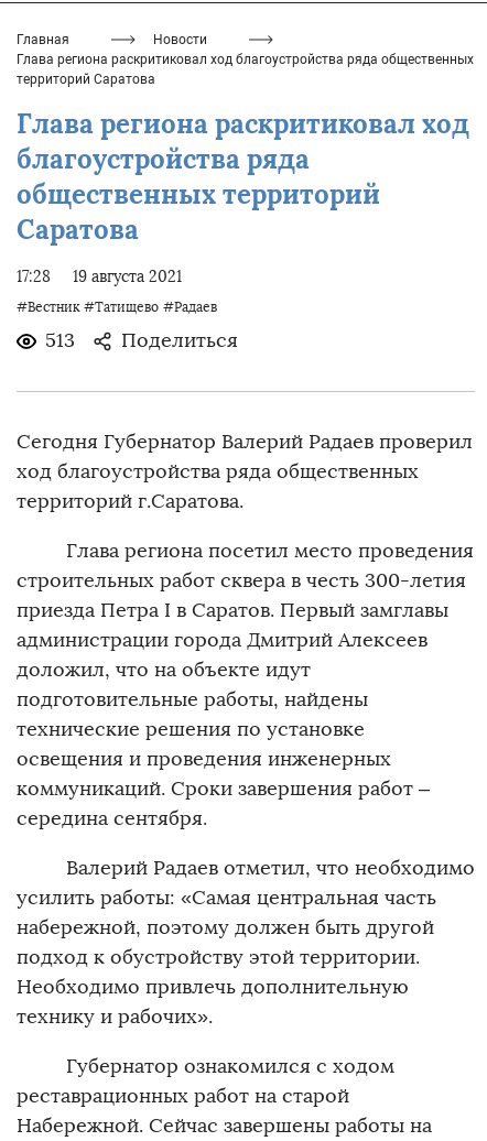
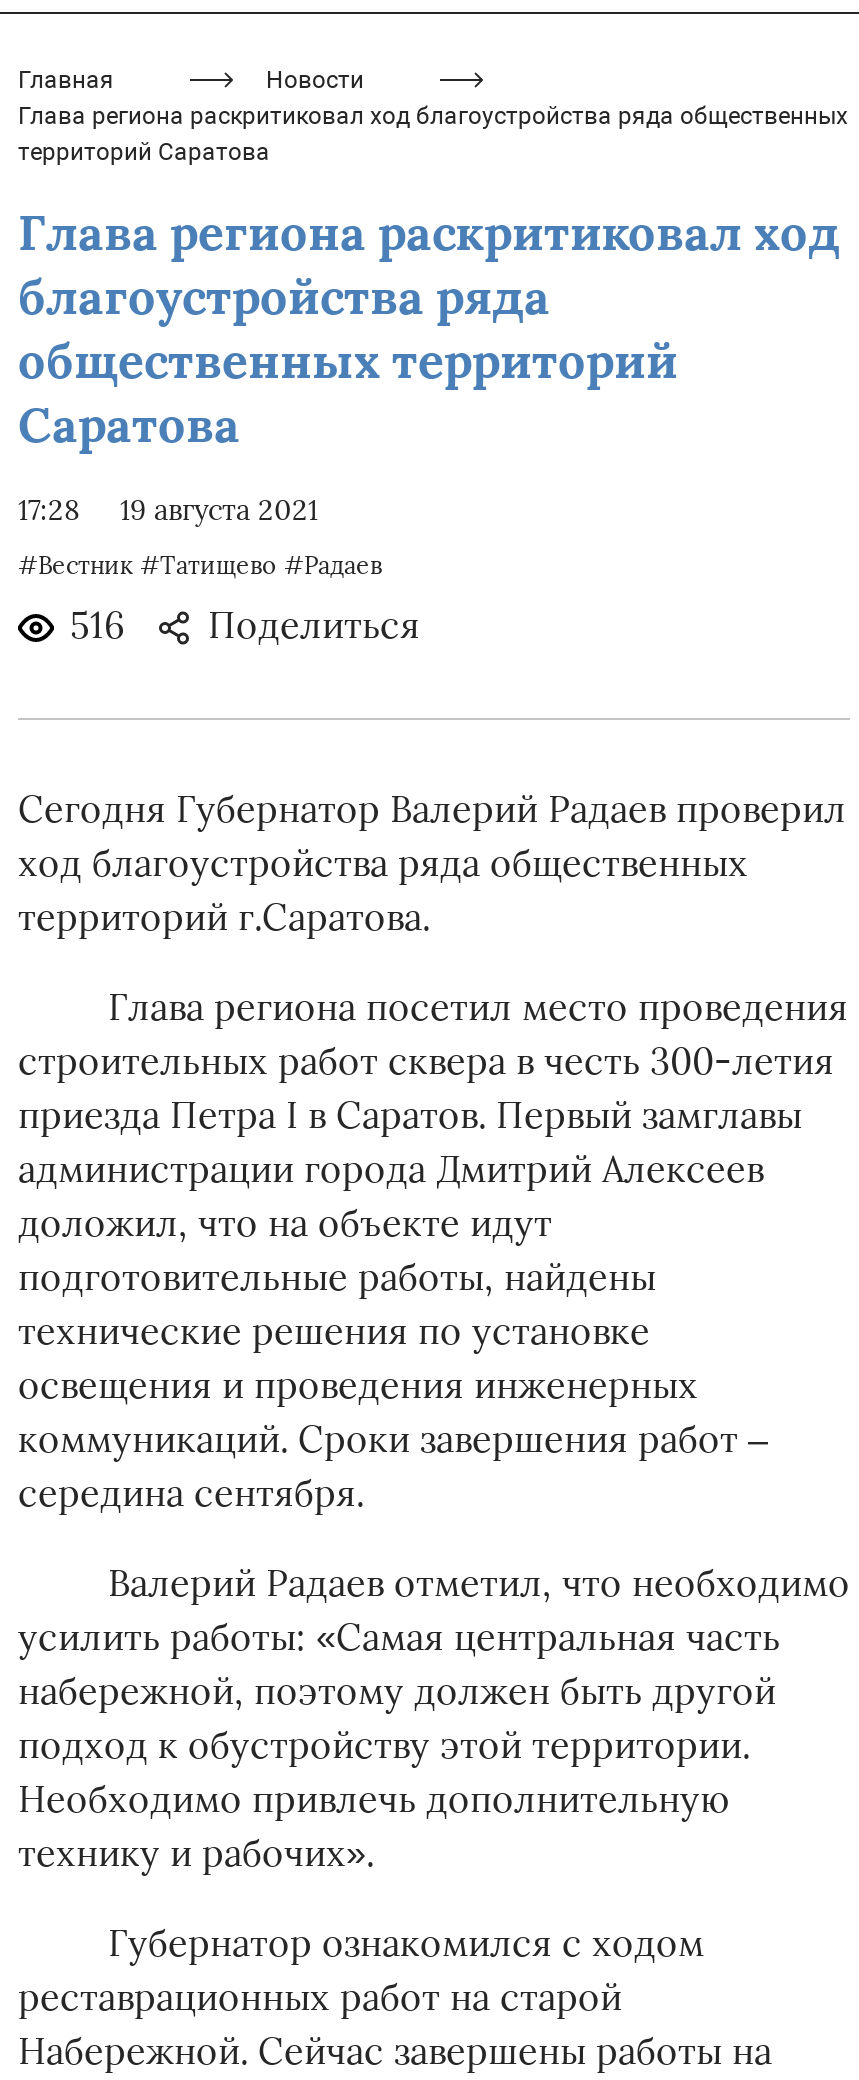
[45,328,238,352] 513 Поделиться -> [70,604,420,648] 516 Поделиться

